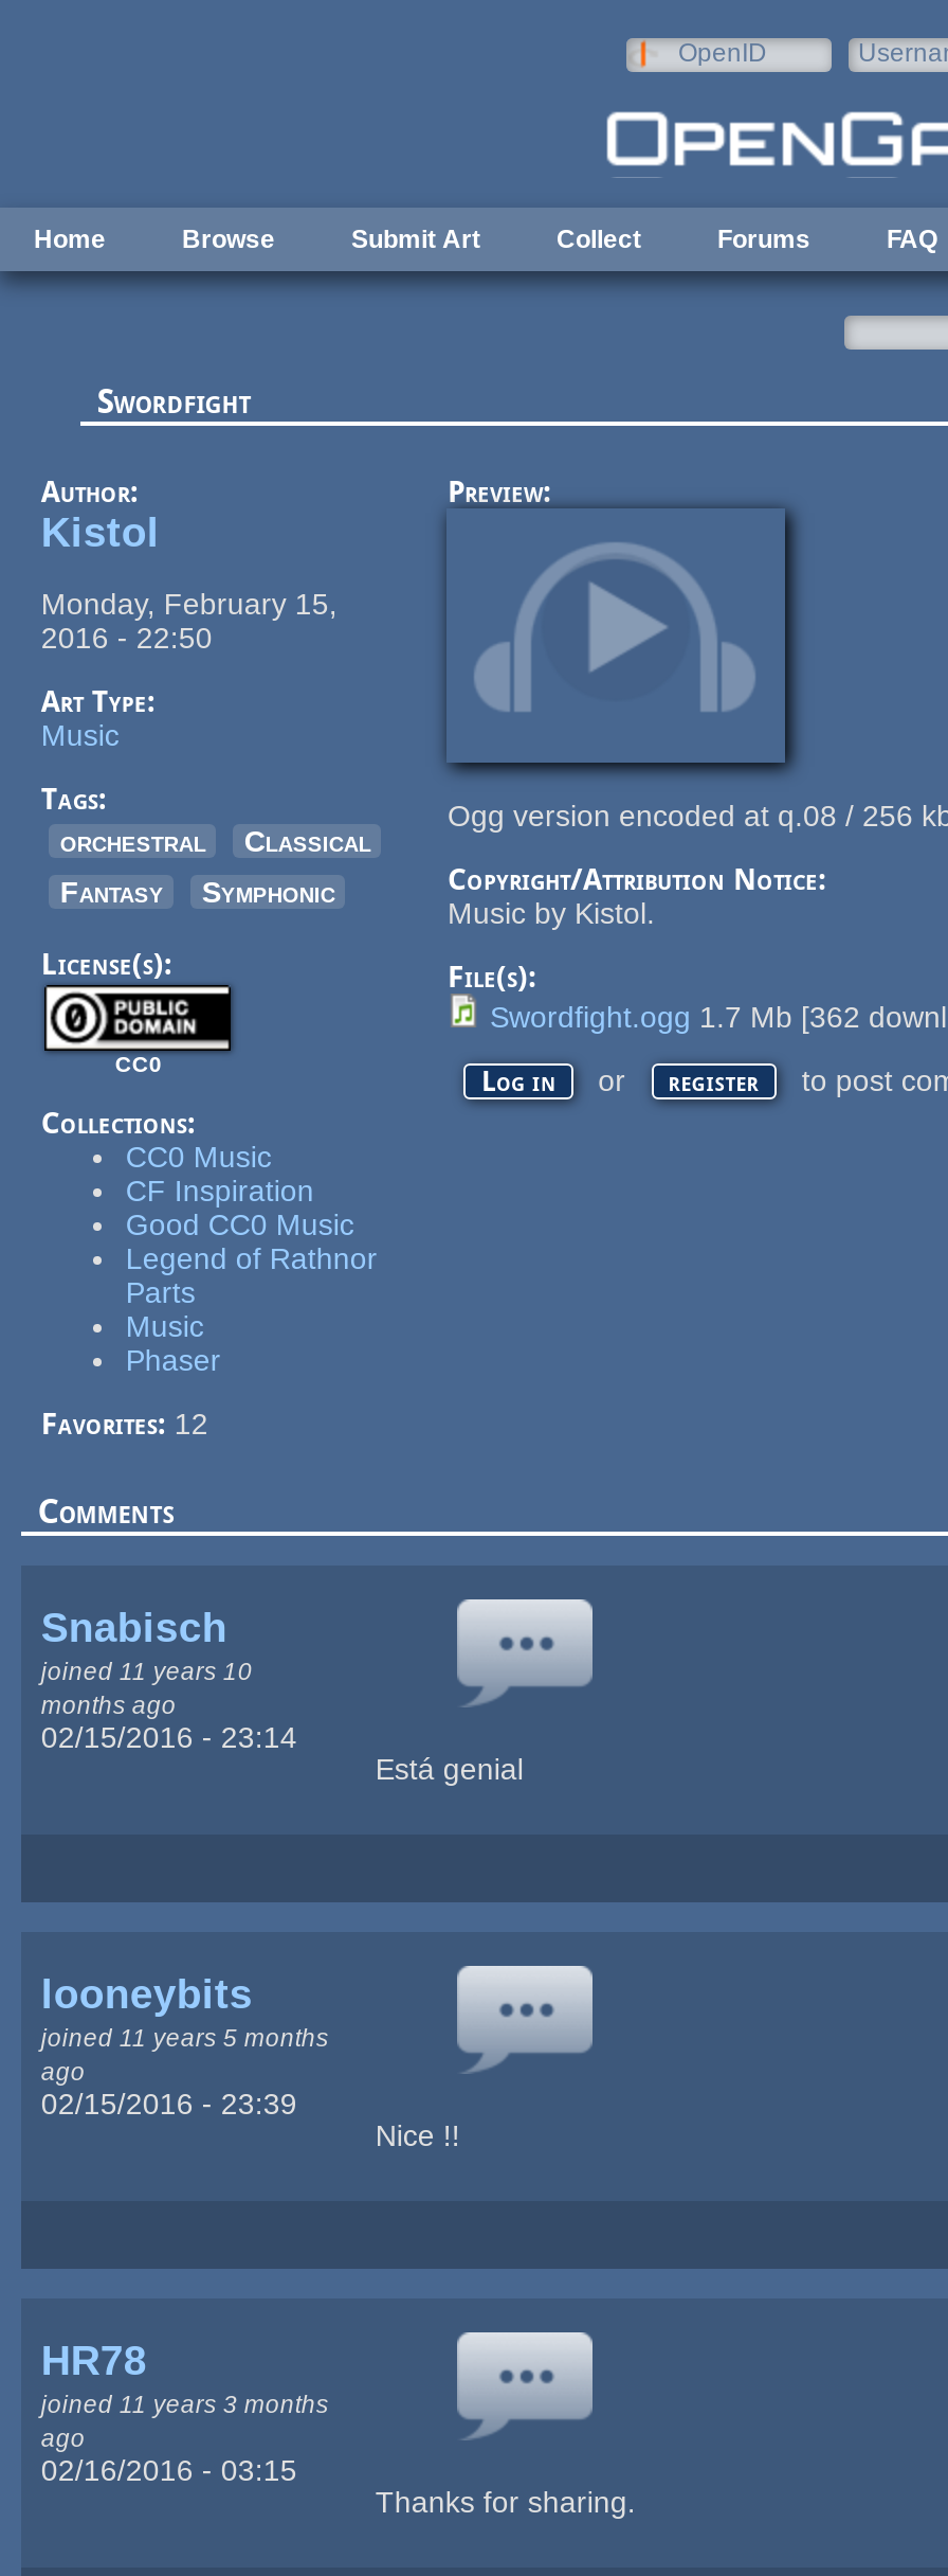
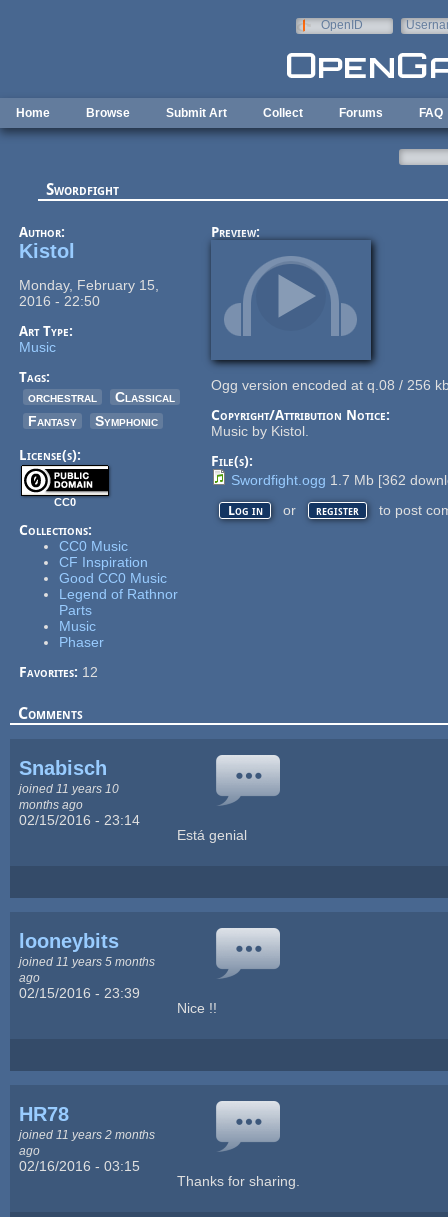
[41,2389,329,2416] joined 11 years 3 months -> [19,1128,155,1141] joined 11 years 2 months

